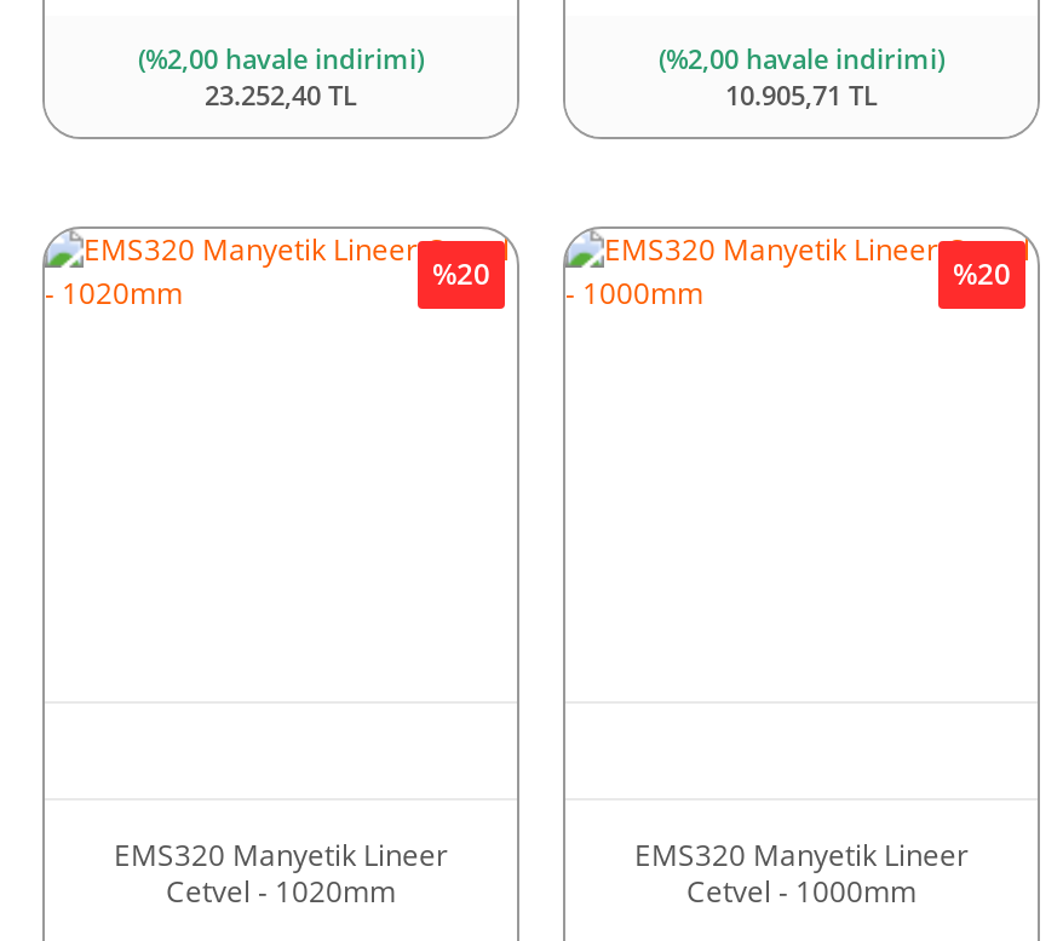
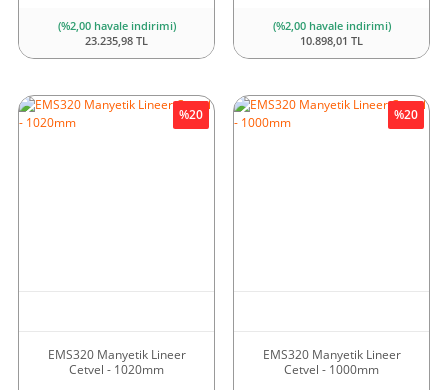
[205,76,357,113] 23.252,40 TL -> [85,33,148,48] 23.235,98 TL
[725,76,878,113] 10.905,71 TL -> [300,33,363,48] 10.898,01 TL

